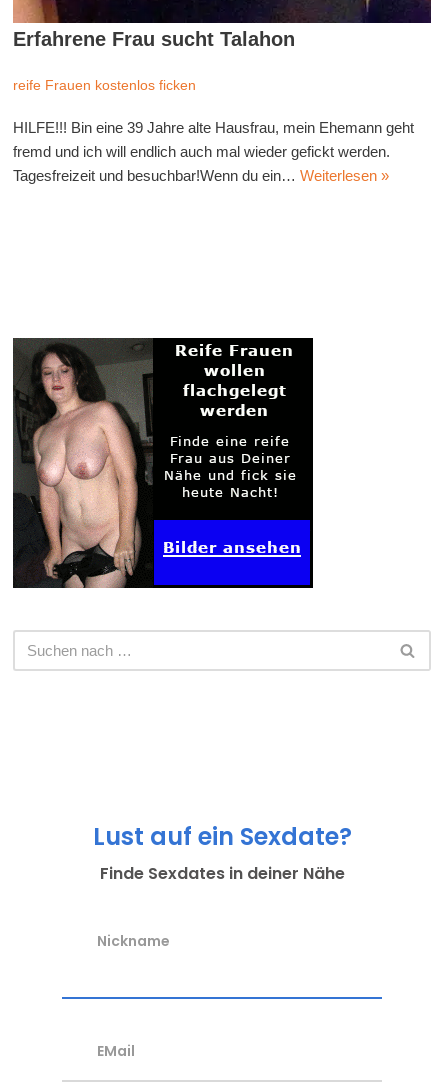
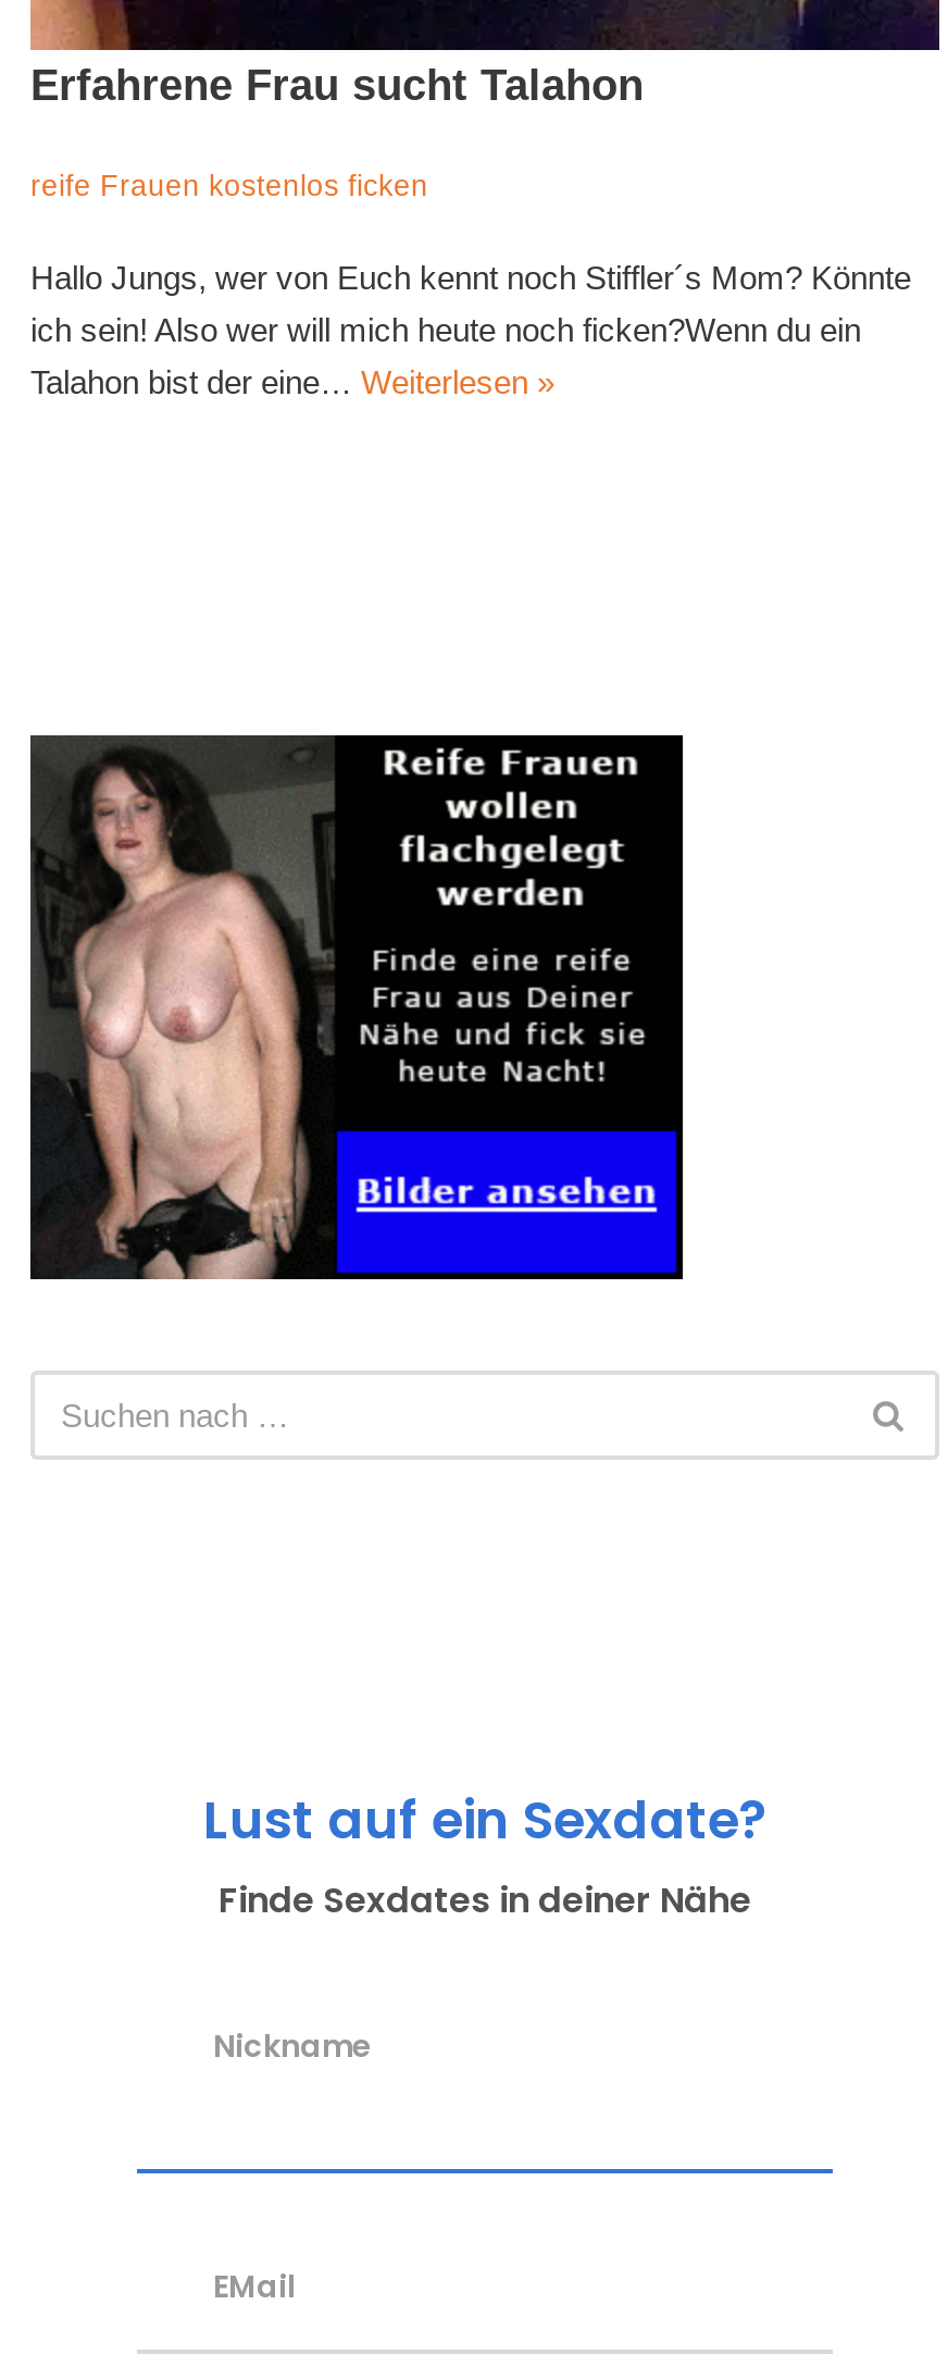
[13,119,414,184] HILFE!!! Bin eine 39 Jahre alte Hausfrau, mein Ehemann geht | fremd und ich will endlich auch mal wieder gefickt werden. | Tagesfreizeit und besuchbar!Wenn du ein… Weiterlesen » -> [30,259,911,401] Hallo Jungs, wer von Euch kennt noch Stiffler´s Mom? Könnte | ich sein! Also wer will mich heute noch ficken?Wenn du ein | Talahon bist der eine… Weiterlesen »

